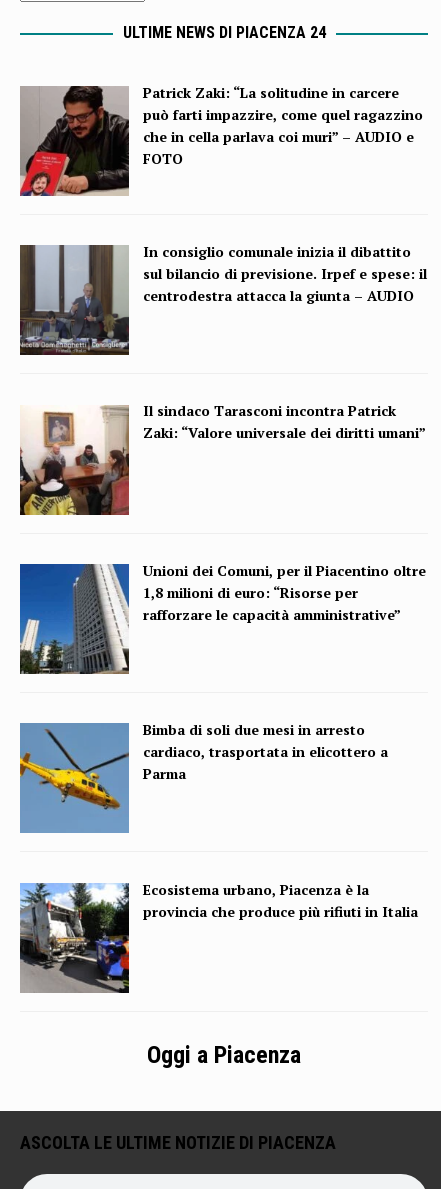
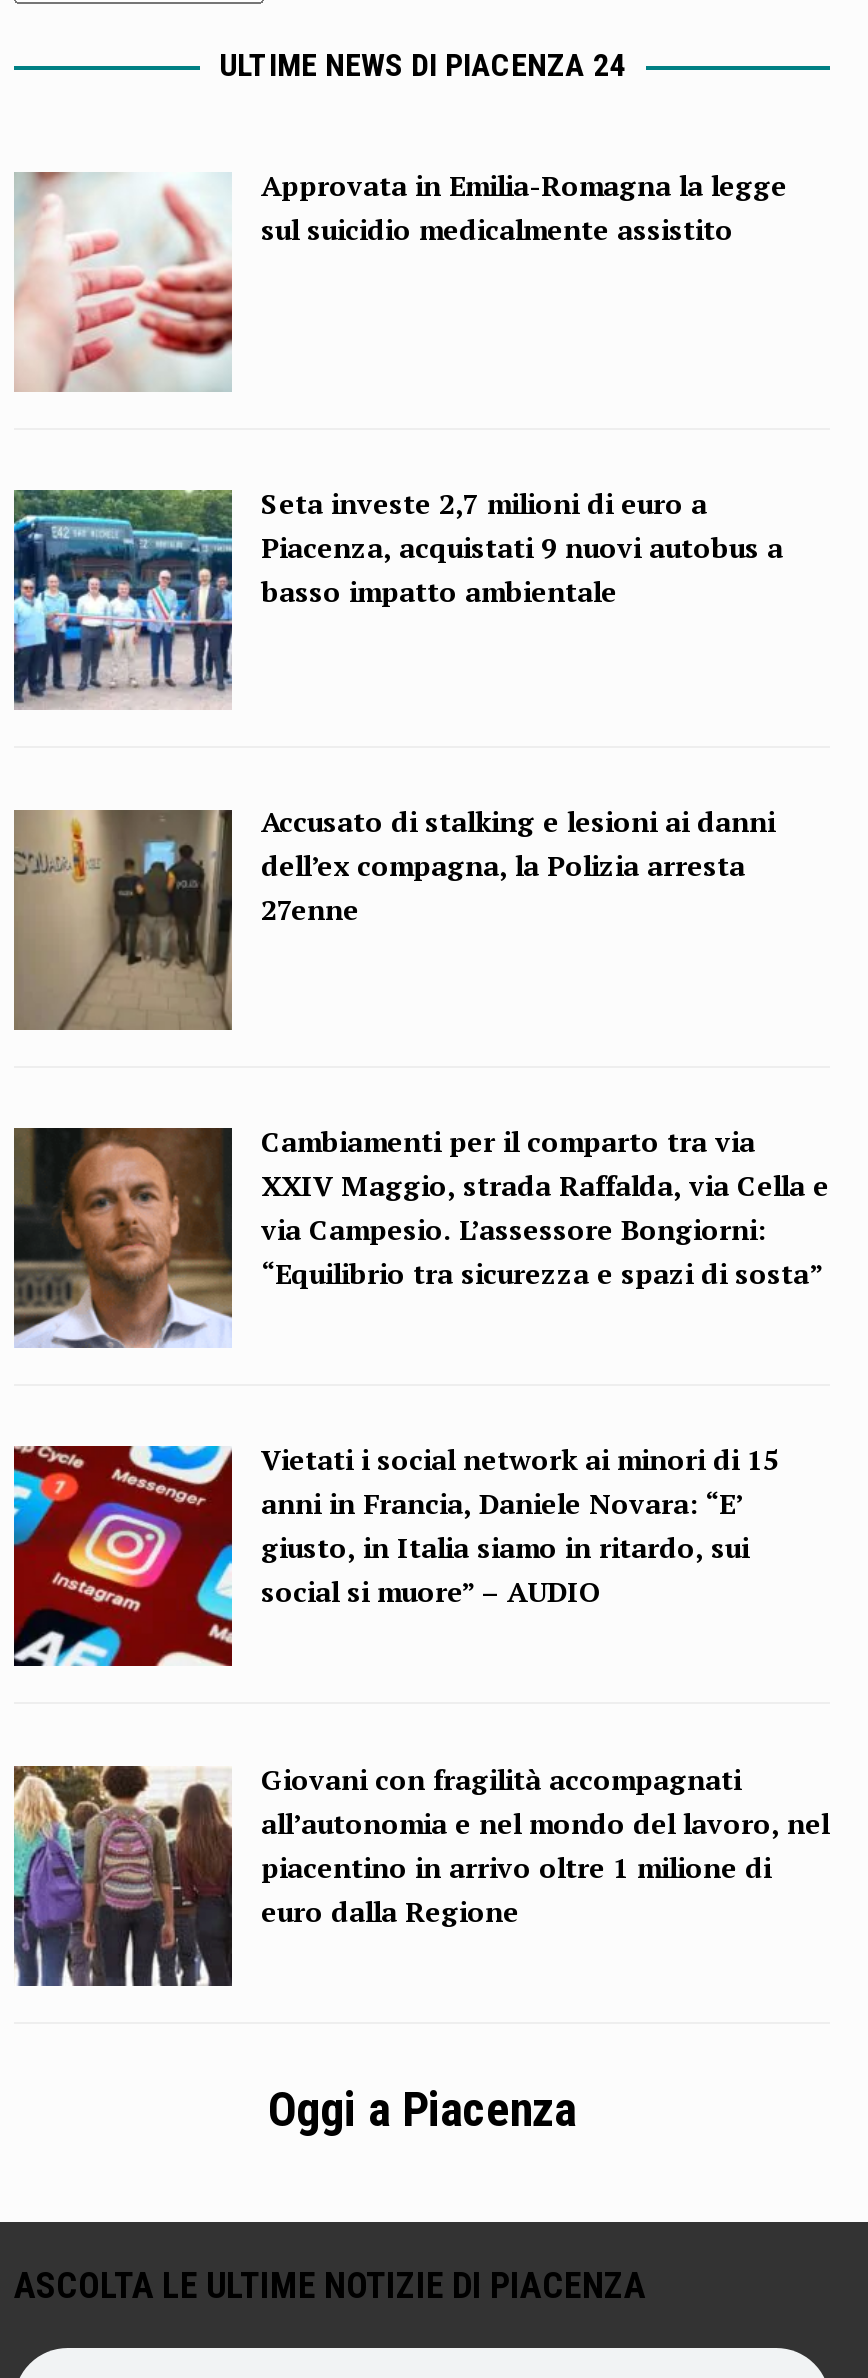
[20,82,423,197] [image] | Patrick Zaki: “La solitudine in carcere | può farti impazzire, come quel ragazzino | che in cella parlava coi muri” – AUDIO e | FOTO -> [16,165,787,392] [image] | Approvata in Emilia-Romagna la legge | sul suicidio medicalmente assistito
[19,242,427,356] [image] | In consiglio comunale inizia il dibattito | sul bilancio di previsione. Irpef e spese: il | centrodestra attacca la giunta – AUDIO -> [12,484,783,710] [image] | Seta investe 2,7 milioni di euro a | Piacenza, acquistati 9 nuovi autobus a | basso impatto ambientale
[19,401,426,516] [image] | Il sindaco Tarasconi incontra Patrick | Zaki: “Valore universale dei diritti umani” -> [12,803,775,1030] [image] | Accusato di stalking e lesioni ai danni | dell’ex compagna, la Polizia arresta | 27enne
[19,561,426,675] [image] | Unioni dei Comuni, per il Piacentino oltre | 1,8 milioni di euro: “Risorse per | rafforzare le capacità amministrative” -> [12,1122,829,1348] [image] | Cambiamenti per il comparto tra via | XXIV Maggio, strada Raffalda, via Cella e | via Campesio. L’assessore Bongiorni: | “Equilibrio tra sicurezza e spazi di sosta”
[19,720,388,834] [image] | Bimba di soli due mesi in arresto | cardiaco, trasportata in elicottero a | Parma -> [12,1440,779,1668] [image] | Vietati i social network ai minori di 15 | anni in Francia, Daniele Novara: “E’ | giusto, in Italia siamo in ritardo, sui | social si muore” – AUDIO
[19,880,418,993] [image] | Ecosistema urbano, Piacenza è la | provincia che produce più rifiuti in Italia -> [12,1759,829,1986] [image] | Giovani con fragilità accompagnati | all’autonomia e nel mondo del lavoro, nel | piacentino in arrivo oltre 1 milione di | euro dalla Regione

